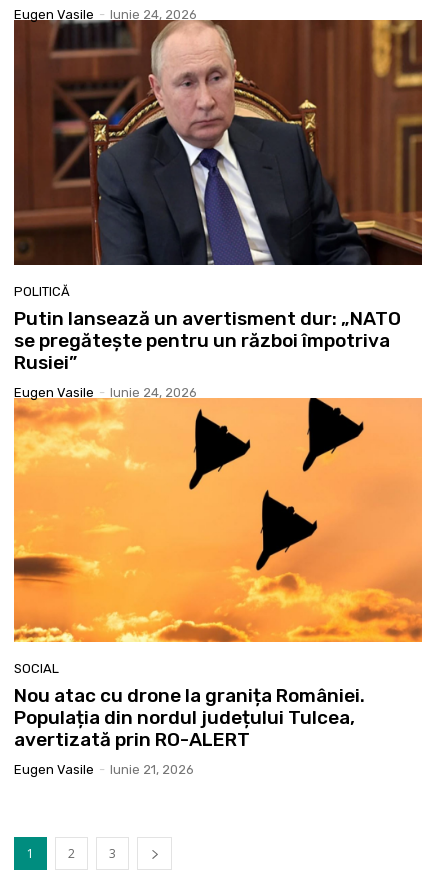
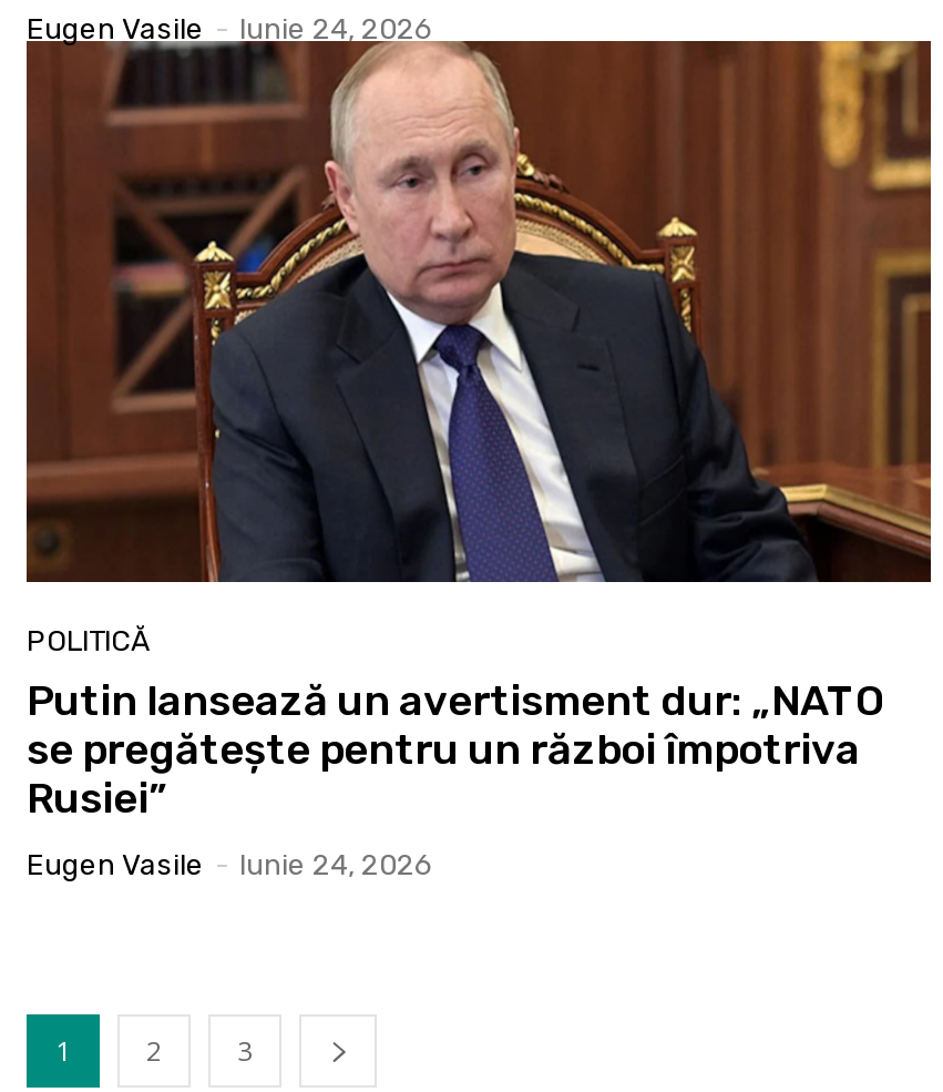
[13,397,423,777] [image] | SOCIAL | Nou atac cu drone la granița României. | Populația din nordul județului Tulcea, | avertizată prin RO-ALERT | Eugen Vasile - Iunie 21, 2026 -> none

